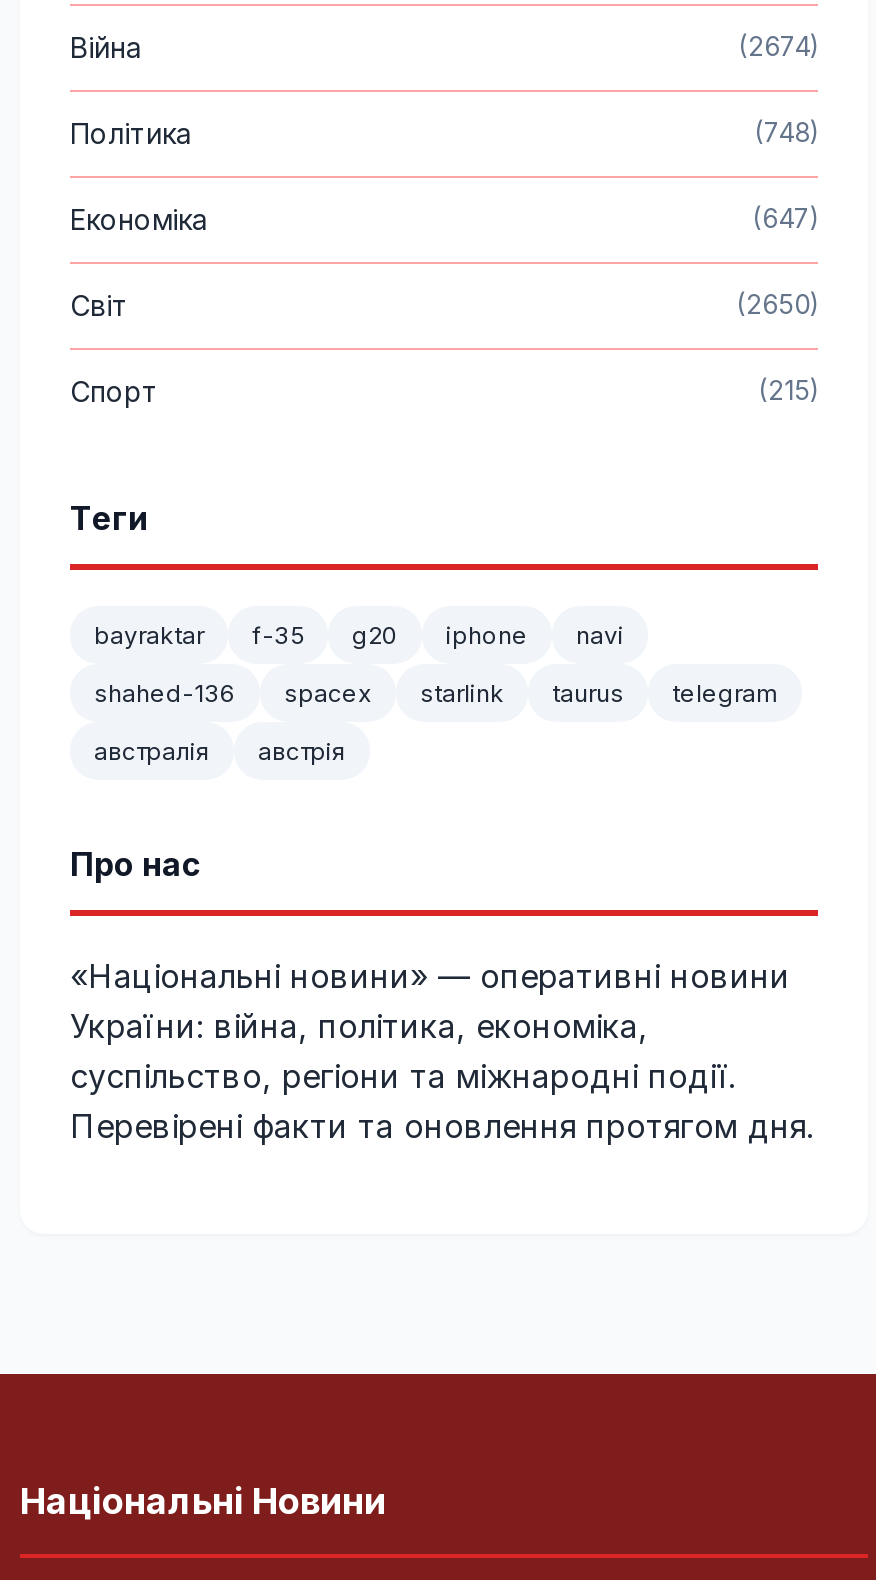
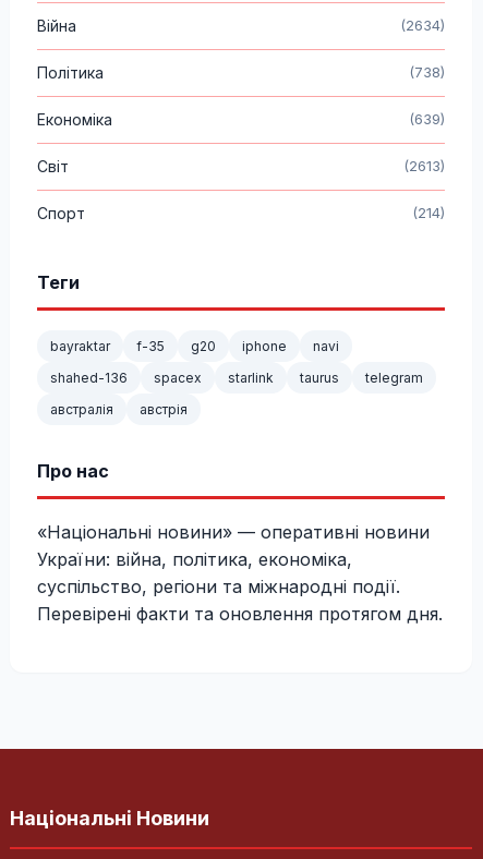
[738,31,818,63] (2674) -> [400,17,445,34] (2634)
[754,117,818,149] (748) -> [409,64,445,81] (738)
[752,203,818,235] (647) -> [409,110,445,128] (639)
[736,289,818,321] (2650) -> [403,157,445,175] (2613)
[758,375,818,407] (215) -> [412,204,445,222] (214)

